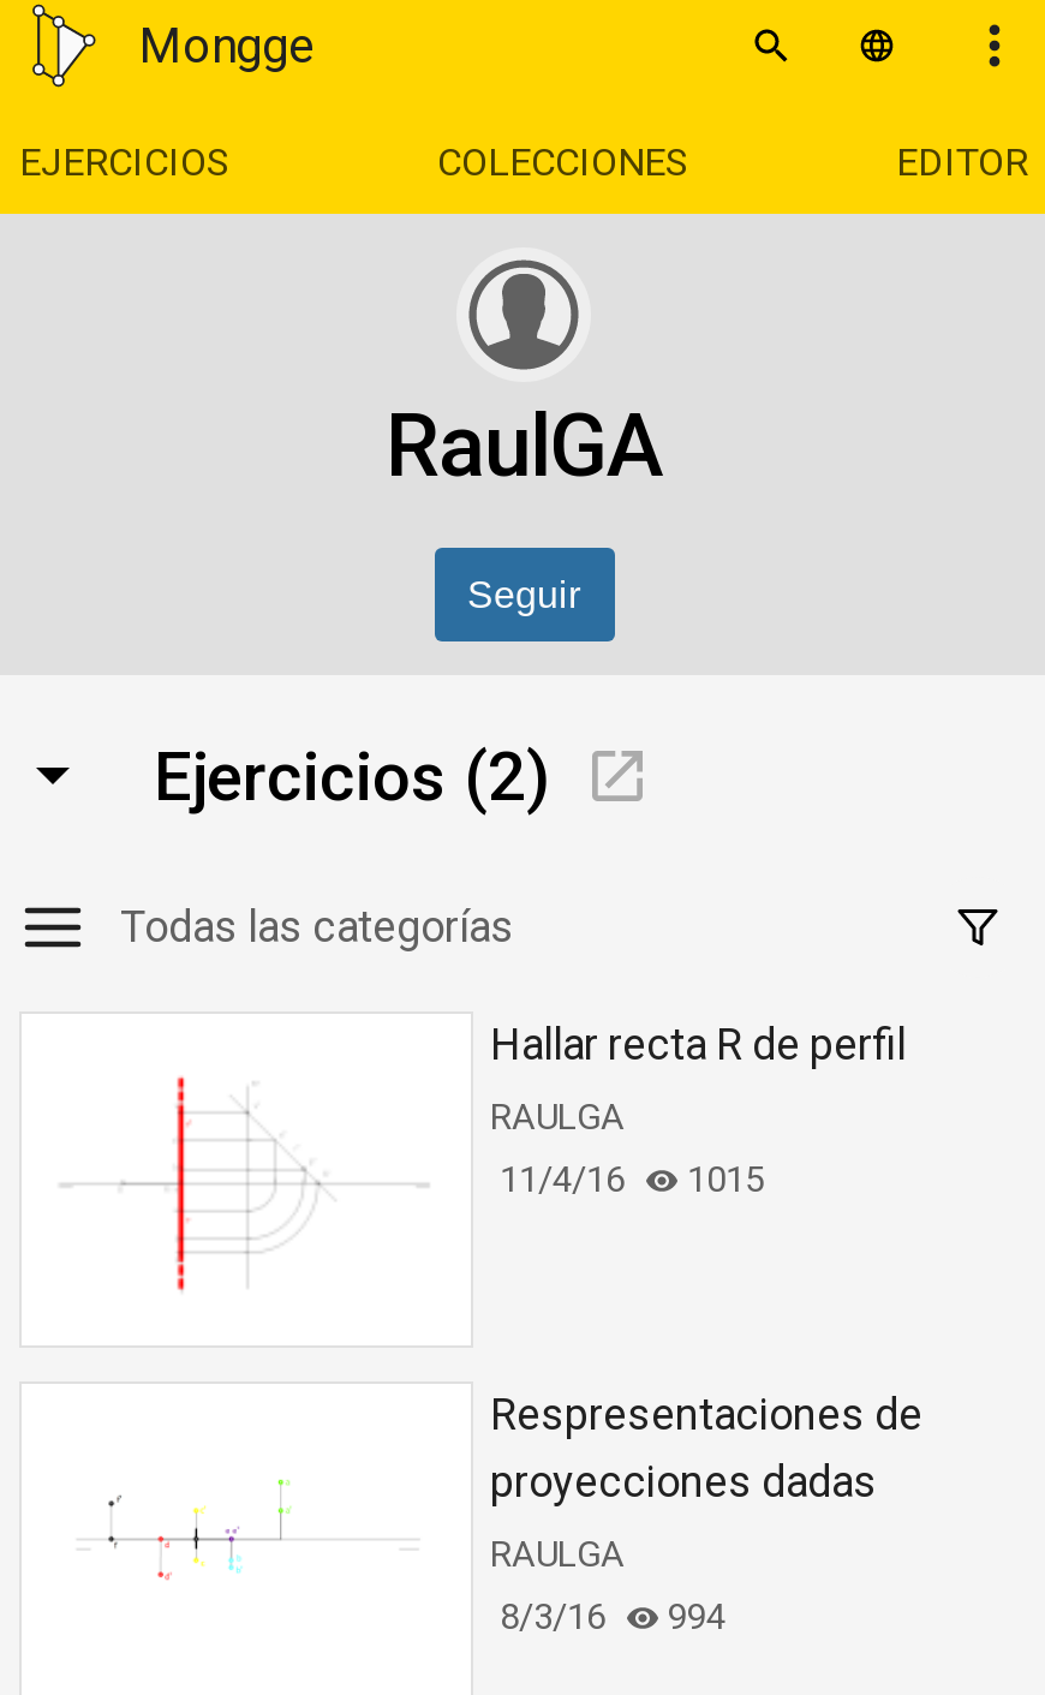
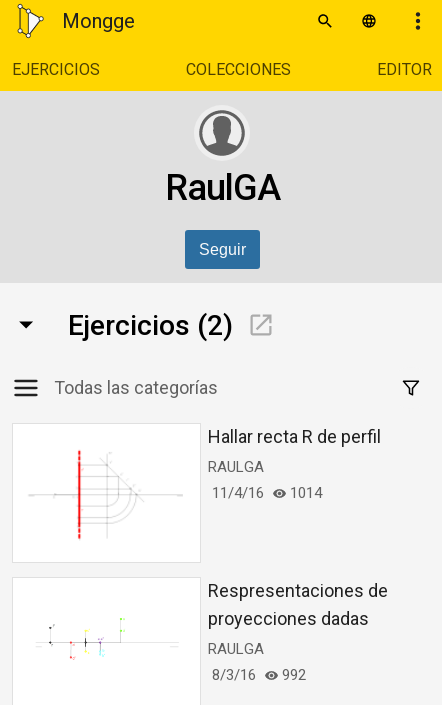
[500,1158,764,1202] 11/4/16 1015 -> [212,484,322,502] 11/4/16 1014
[500,1596,725,1639] 8/3/16 994 -> [212,666,306,684] 8/3/16 992

